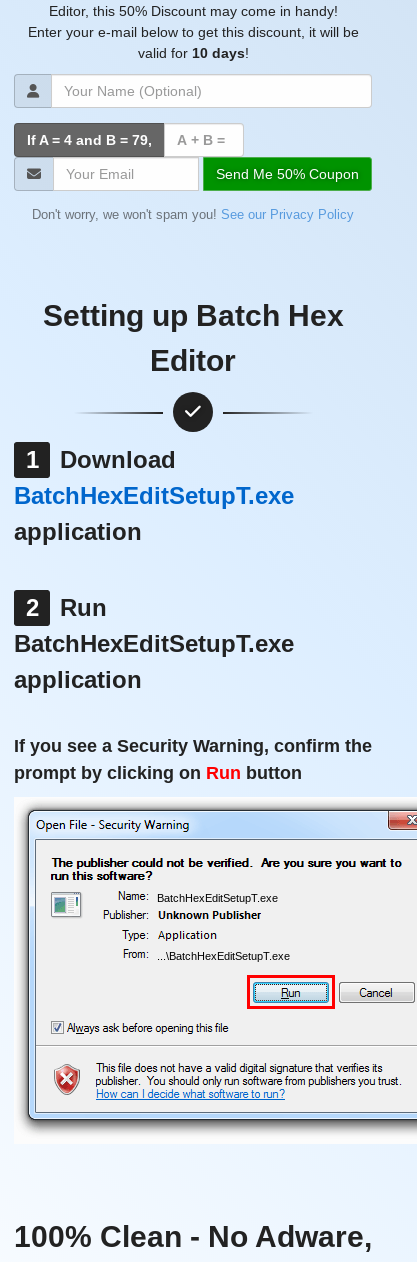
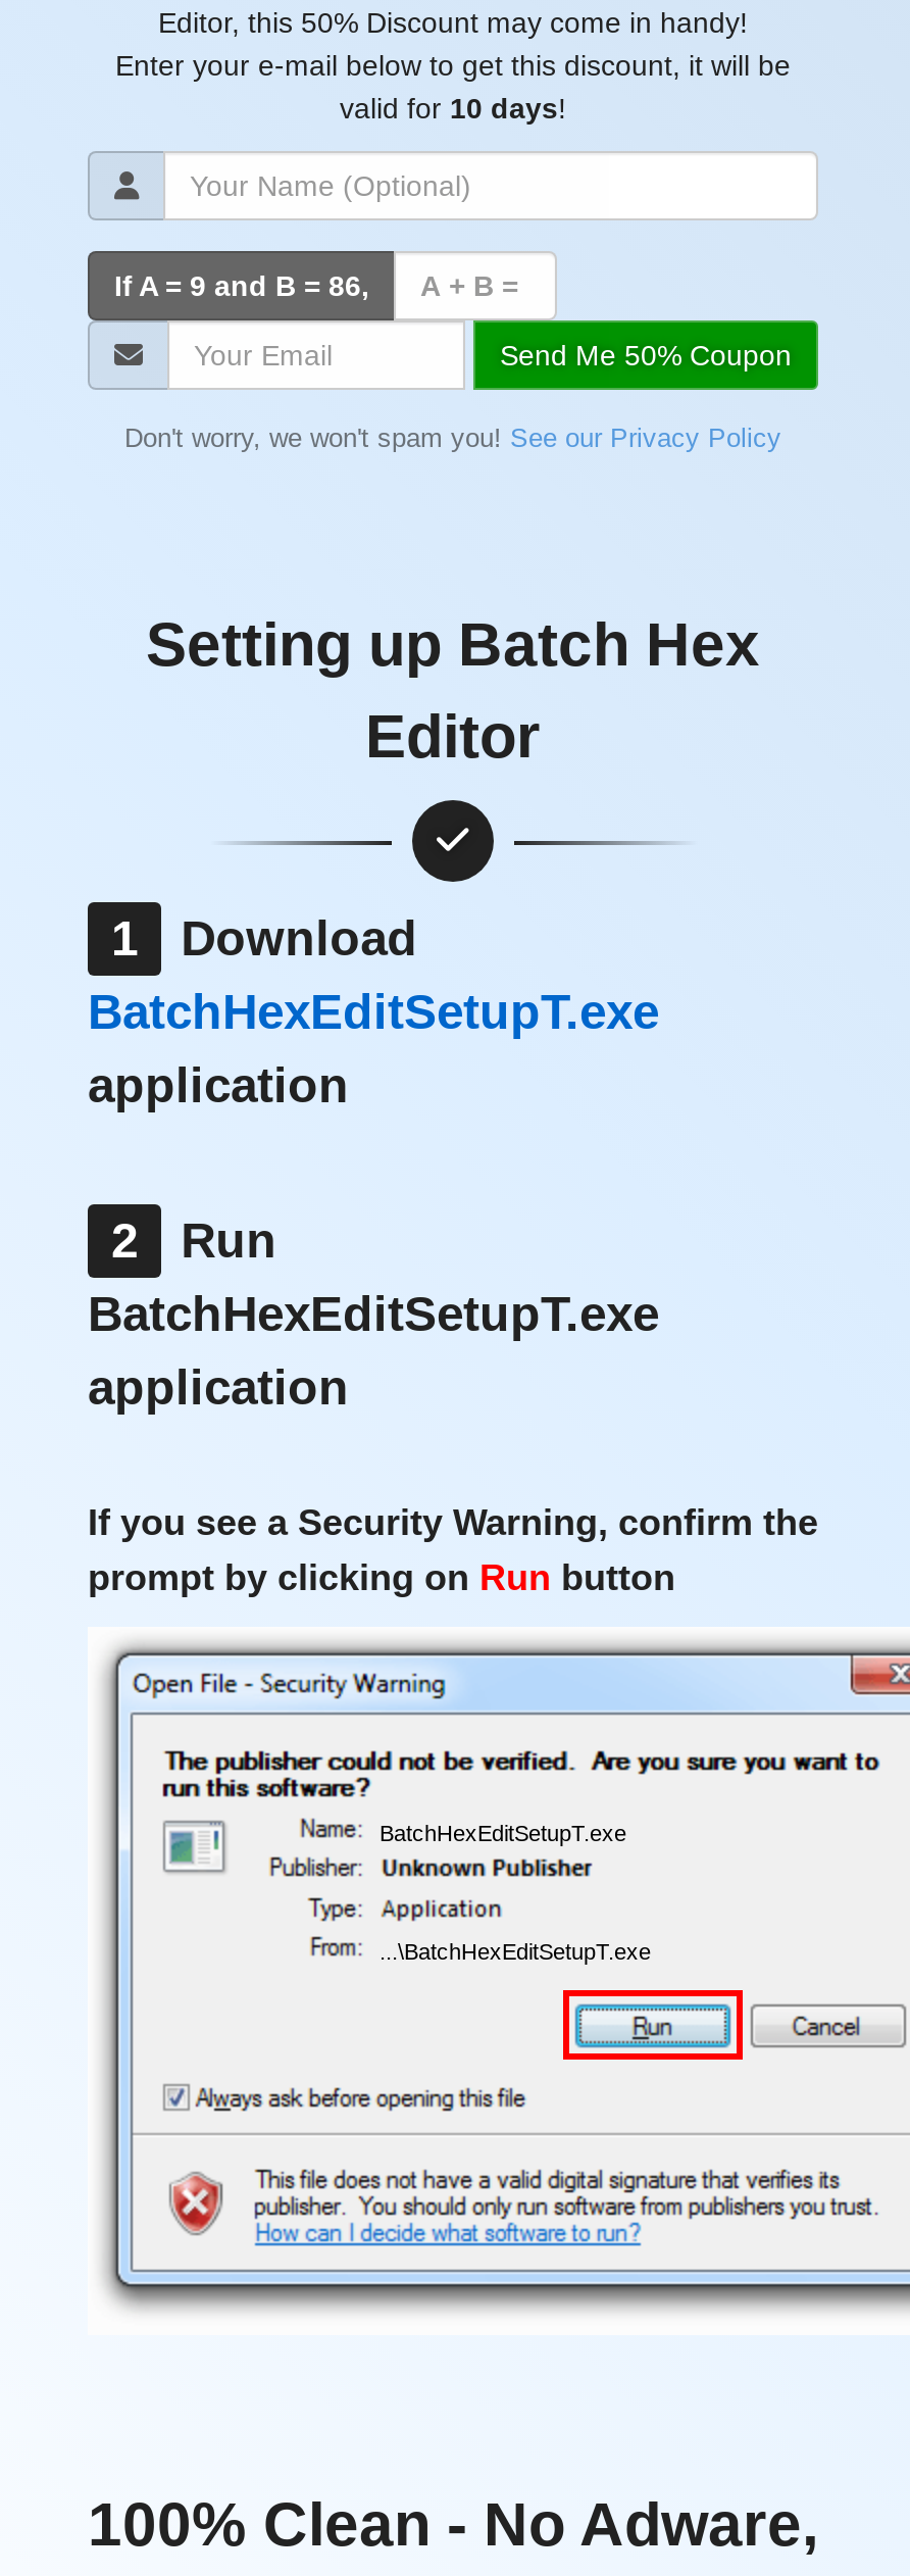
[27,132,152,148] If A = 4 and B = 79, -> [114,269,369,302] If A = 9 and B = 86,

